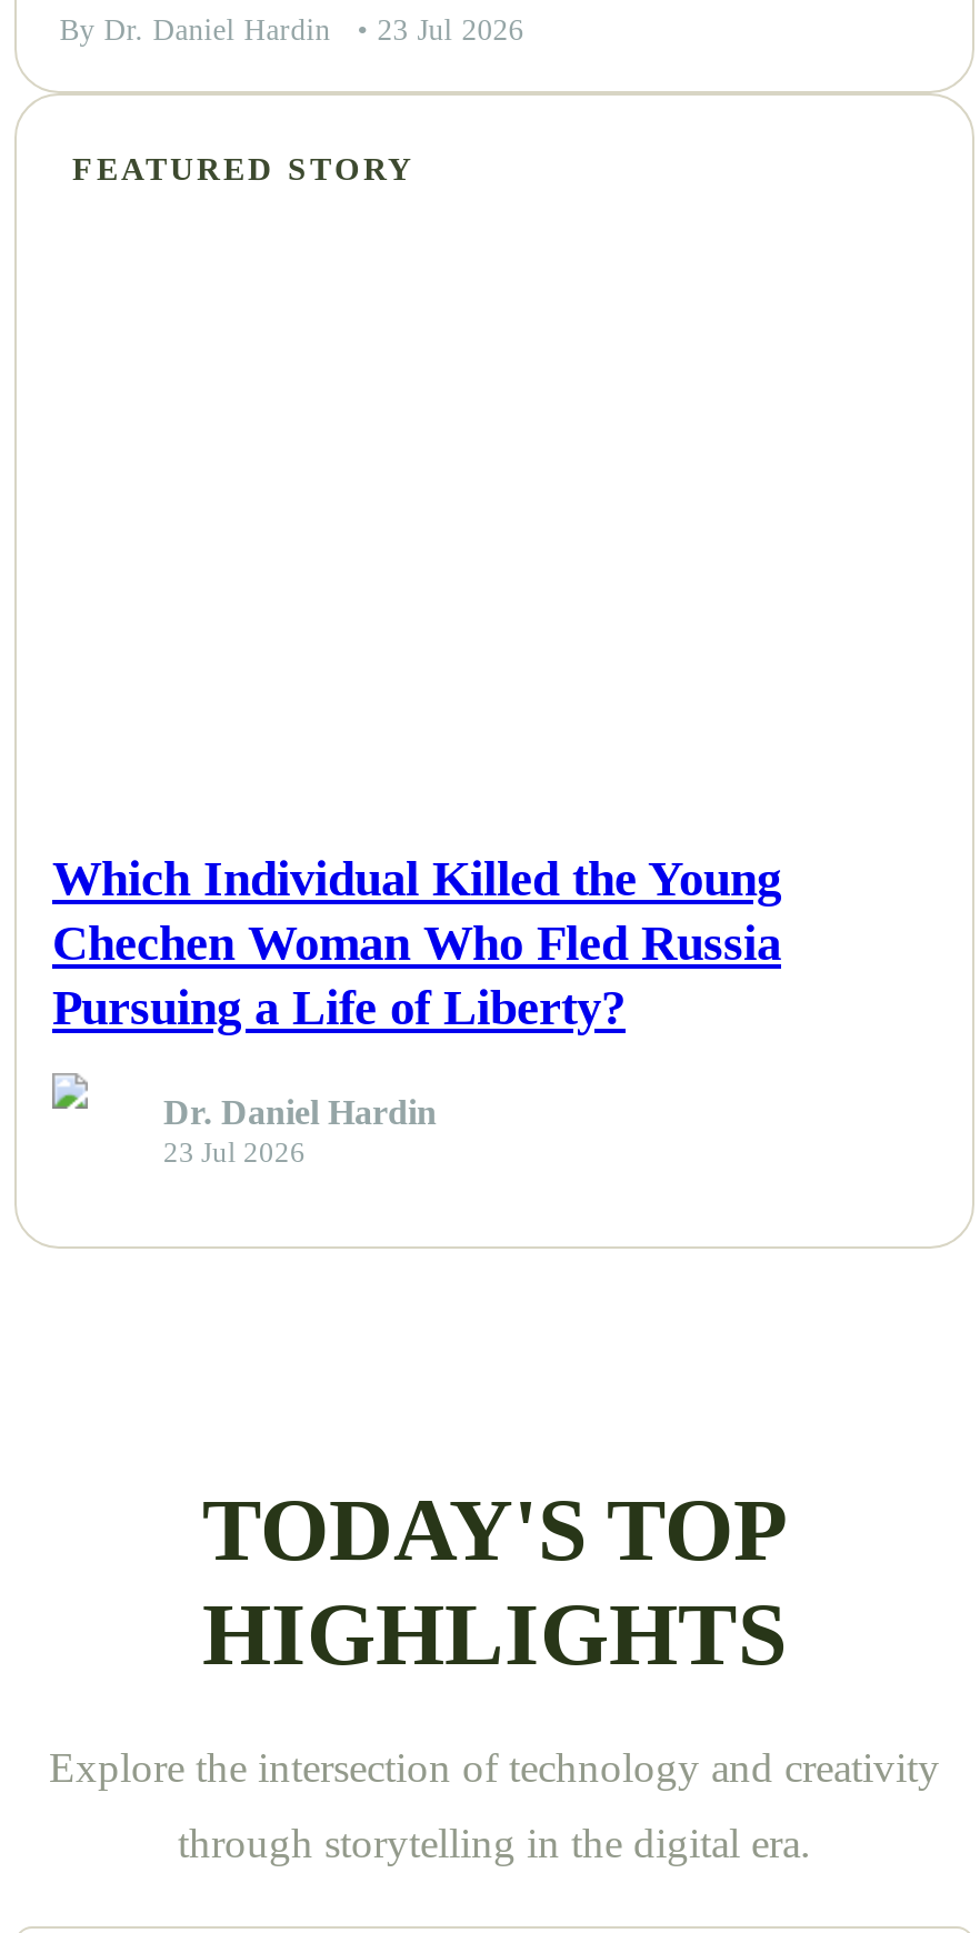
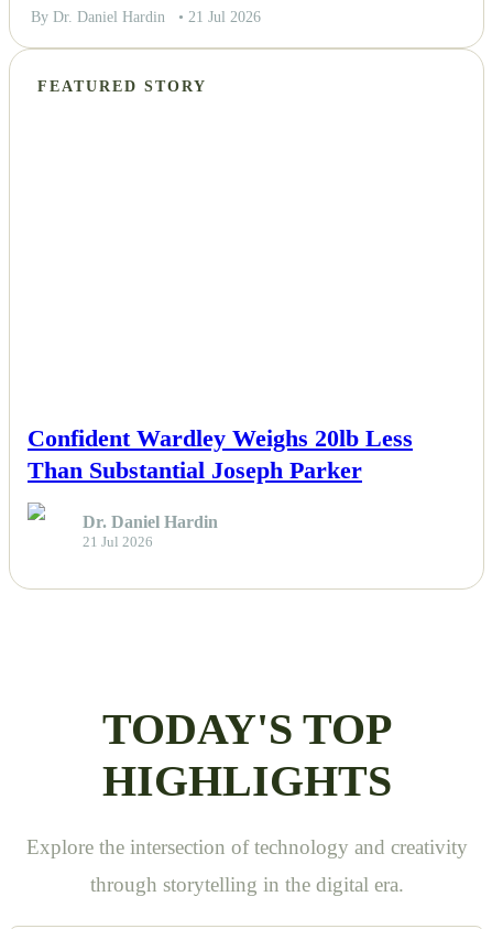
[59,13,524,46] By Dr. Daniel Hardin • 23 Jul 2026 -> [31,9,261,25] By Dr. Daniel Hardin • 21 Jul 2026
[52,851,781,1035] Which Individual Killed the Young | Chechen Woman Who Fled Russia | Pursuing a Life of Liberty? -> [28,424,413,484] Confident Wardley Weighs 20lb Less | Than Substantial Joseph Parker
[163,1139,306,1170] 23 Jul 2026 -> [83,535,153,550] 21 Jul 2026

